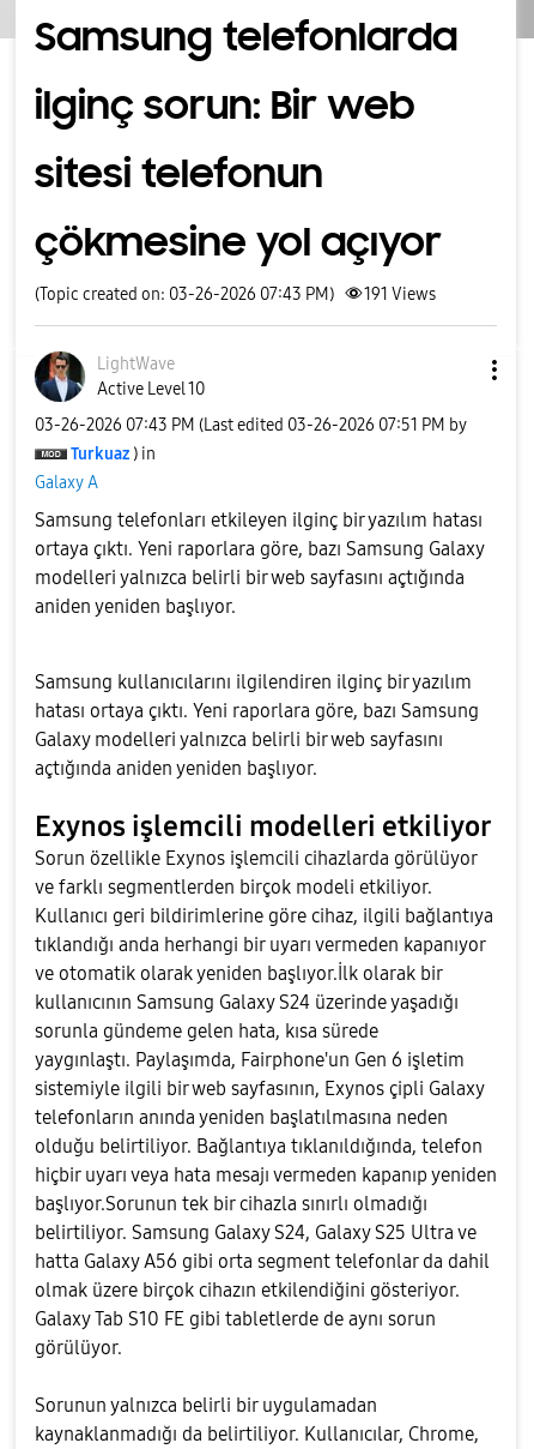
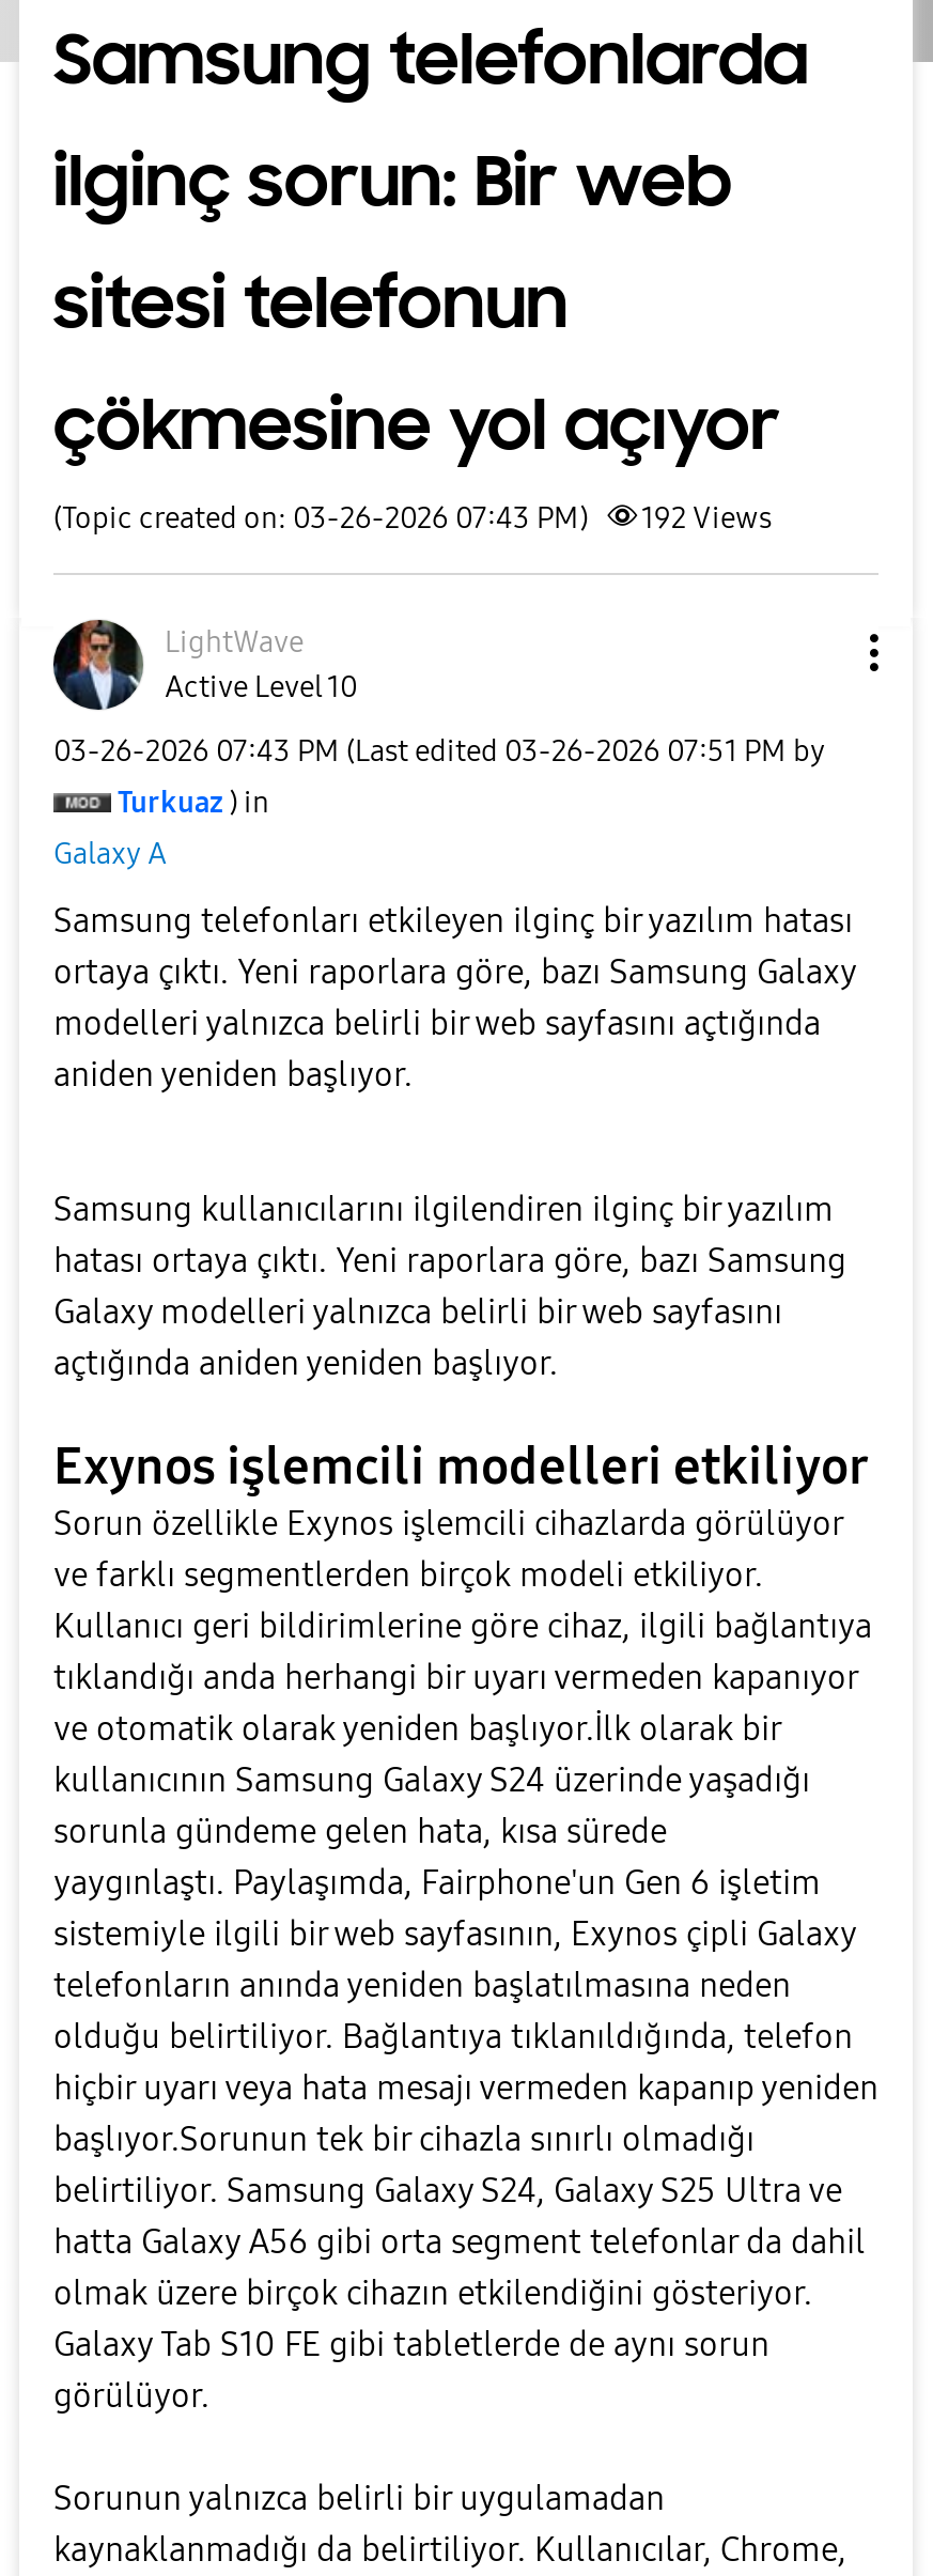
[35,284,436,305] (Topic created on: 03-26-2026 07:43 PM) 191 Views -> [53,500,772,537] (Topic created on: 03-26-2026 07:43 PM) 192 Views

